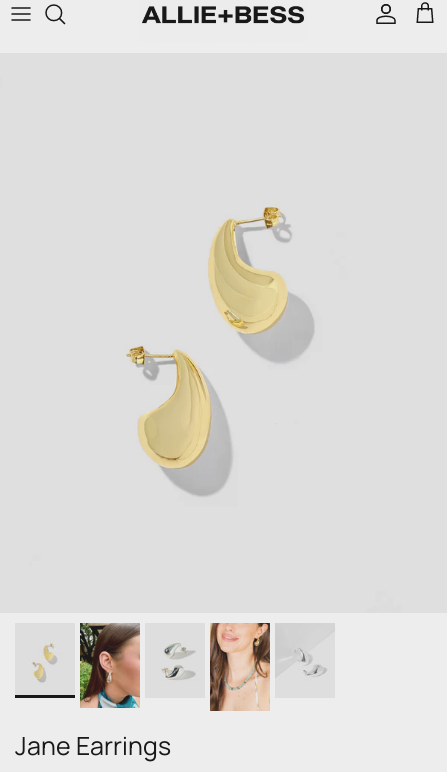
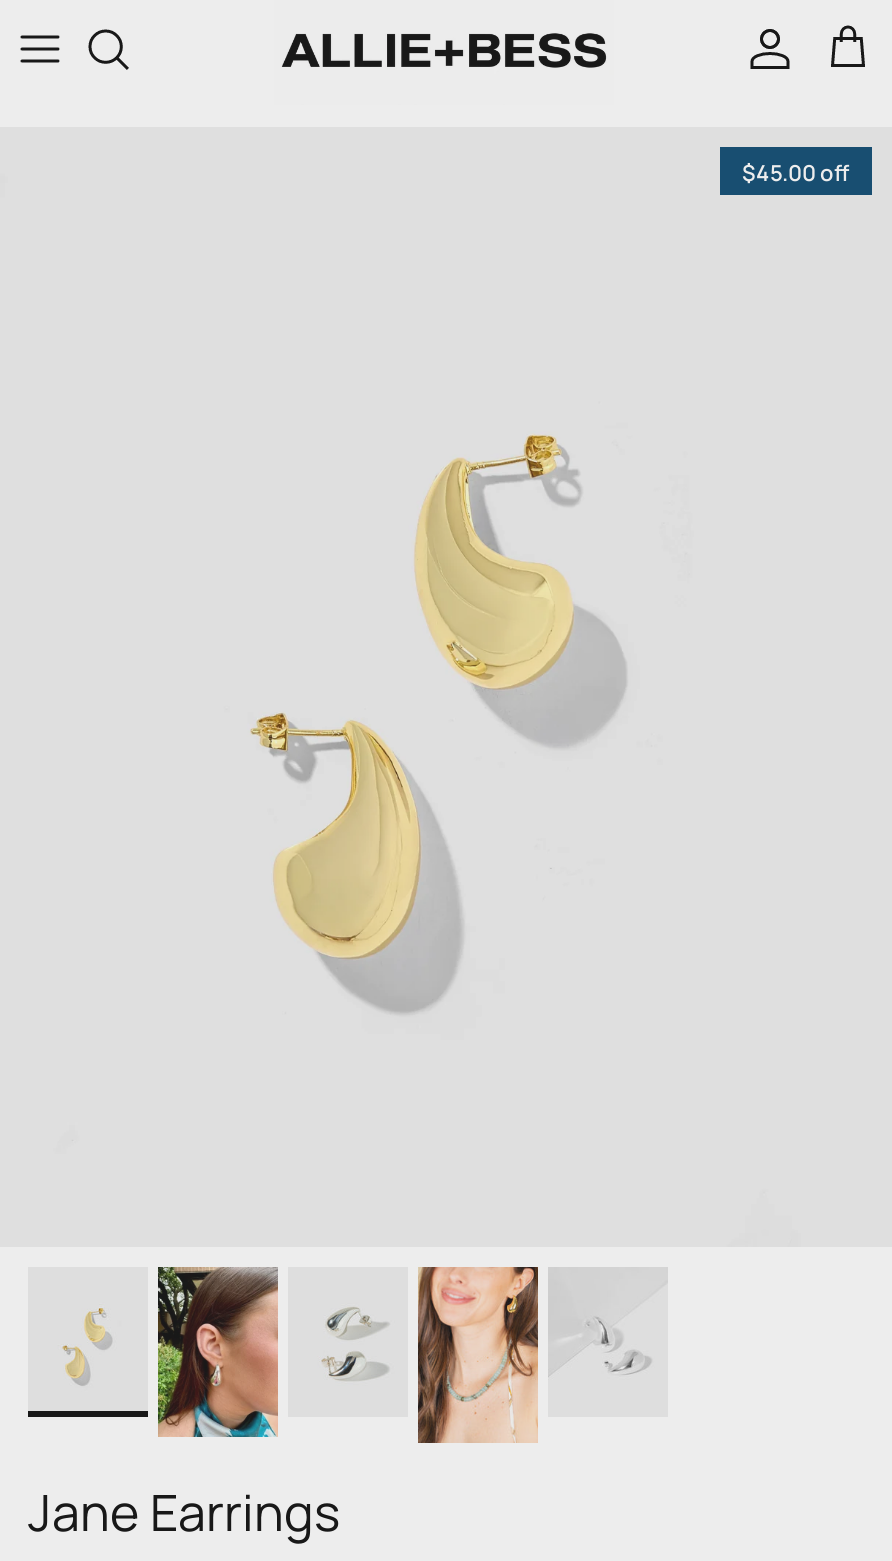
none -> [742,156,850,186] $45.00 off

